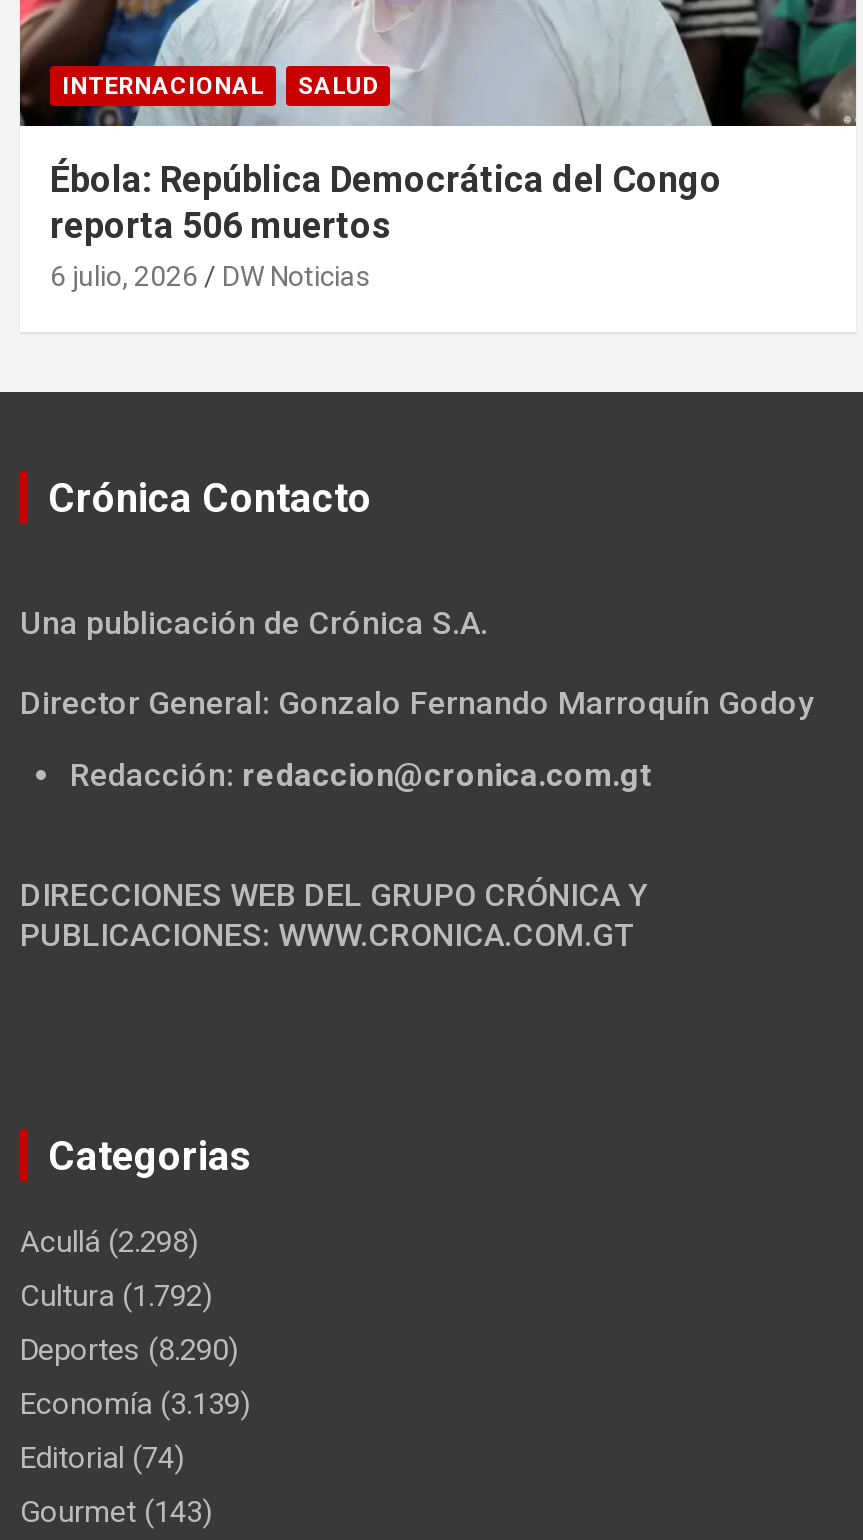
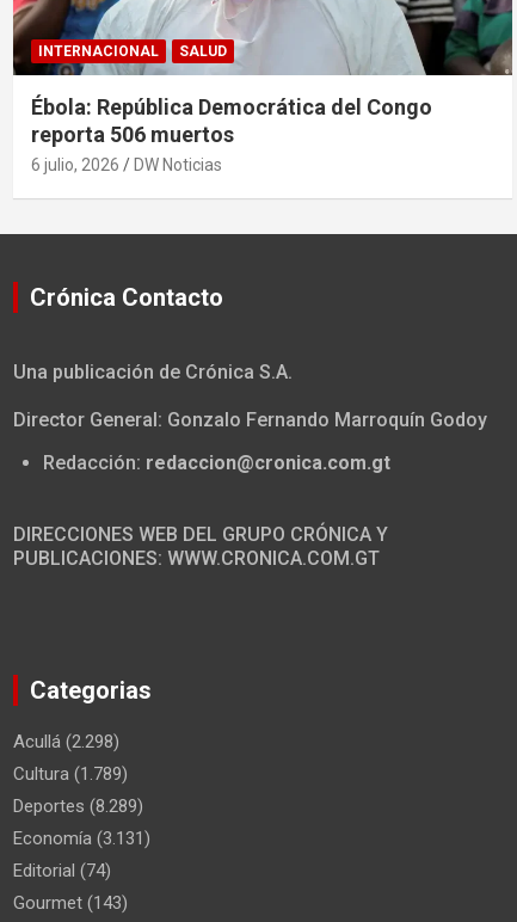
[20,1278,212,1314] Cultura (1.792) -> [13,763,128,785] Cultura (1.789)
[20,1332,238,1368] Deportes (8.290) -> [13,795,143,817] Deportes (8.289)
[20,1386,250,1422] Economía (3.139) -> [13,828,150,849] Economía (3.131)

